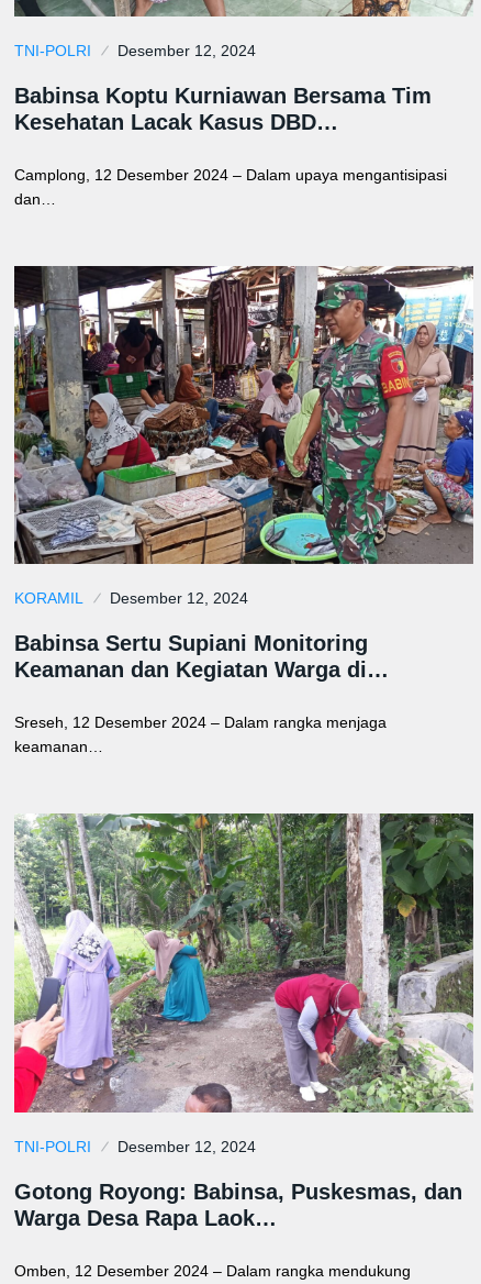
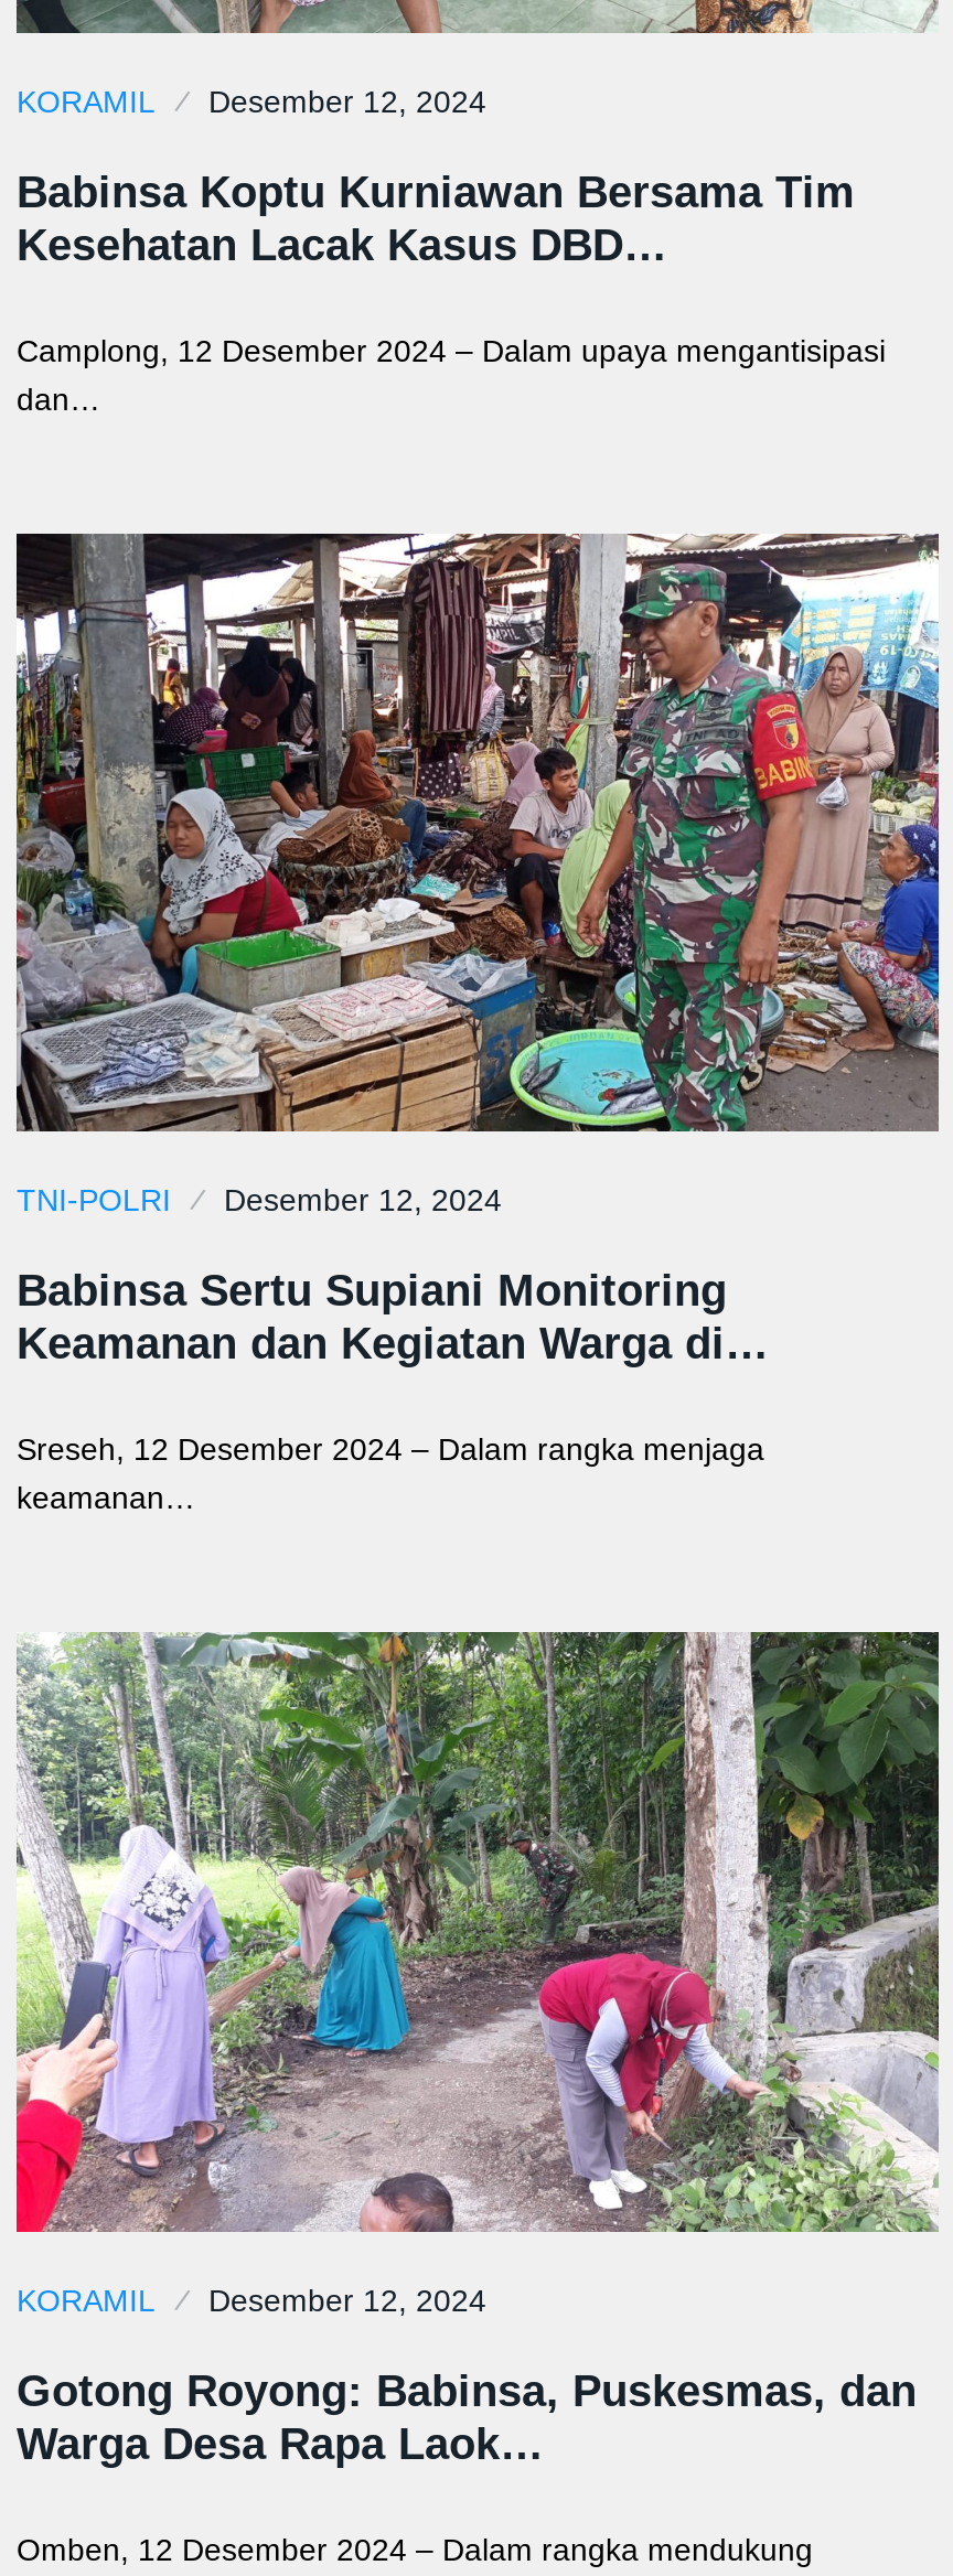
[14,41,91,59] TNI-POLRI -> [17,83,156,118] KORAMIL
[14,590,83,607] KORAMIL -> [17,1183,171,1218] TNI-POLRI
[14,1138,91,1155] TNI-POLRI -> [17,2283,156,2318] KORAMIL

